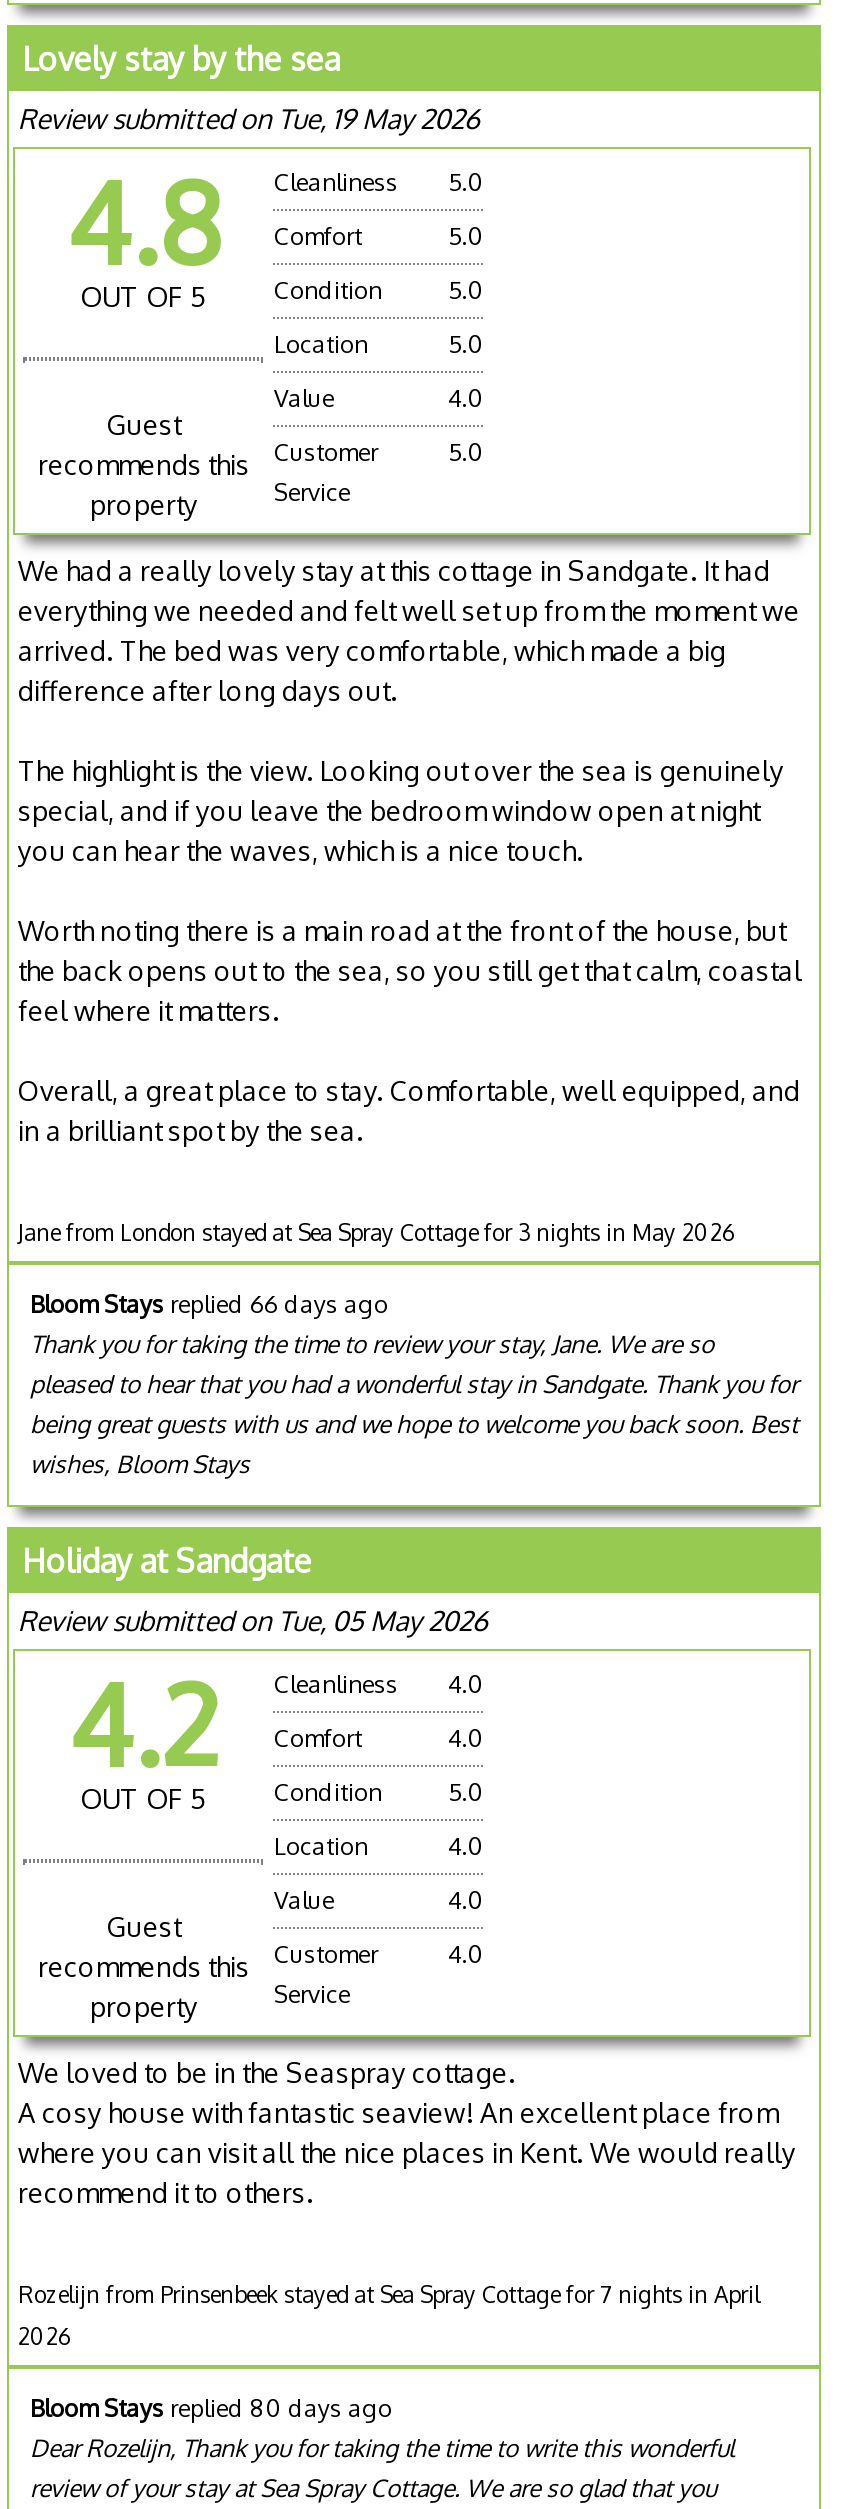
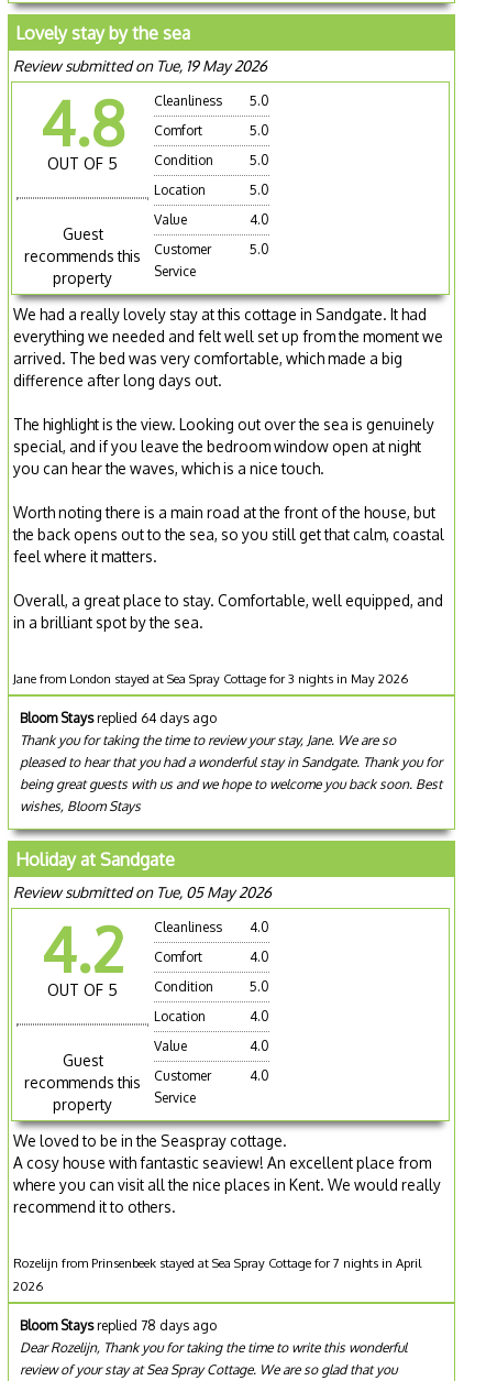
[30,1289,388,1319] Bloom Stays replied 66 days ago -> [20,710,217,726] Bloom Stays replied 64 days ago
[30,2393,392,2423] Bloom Stays replied 80 days ago -> [20,1317,217,1334] Bloom Stays replied 78 days ago

